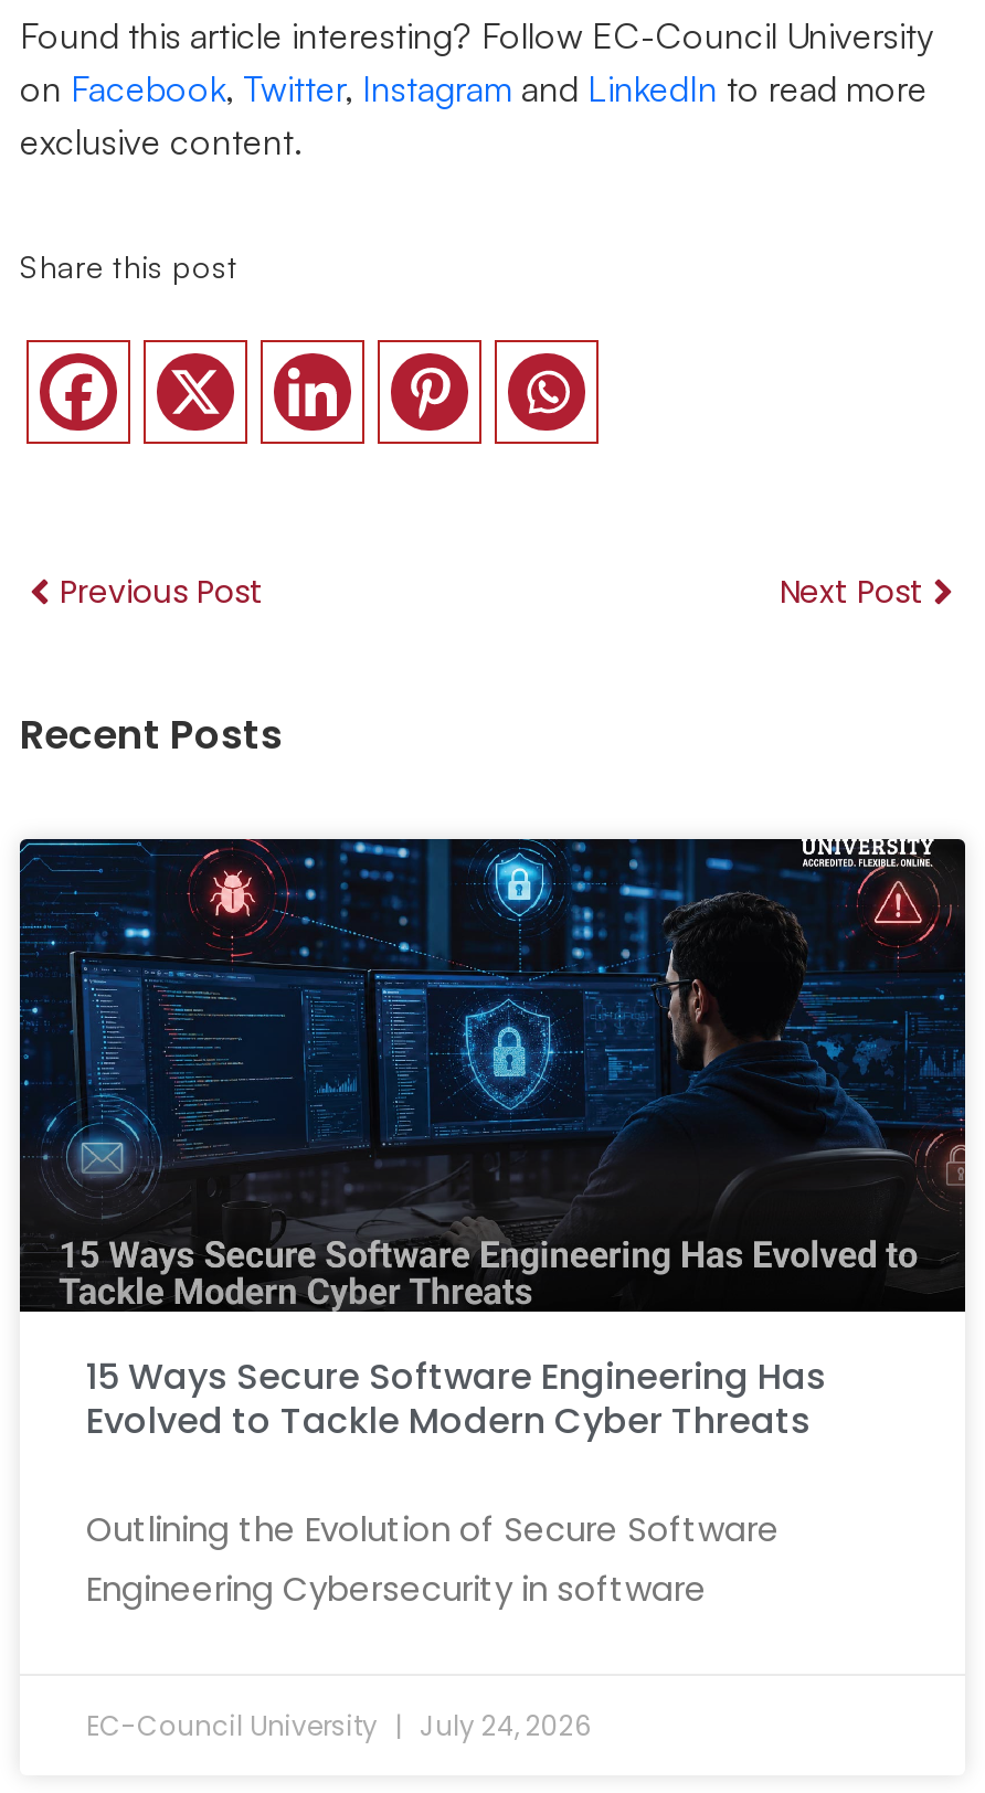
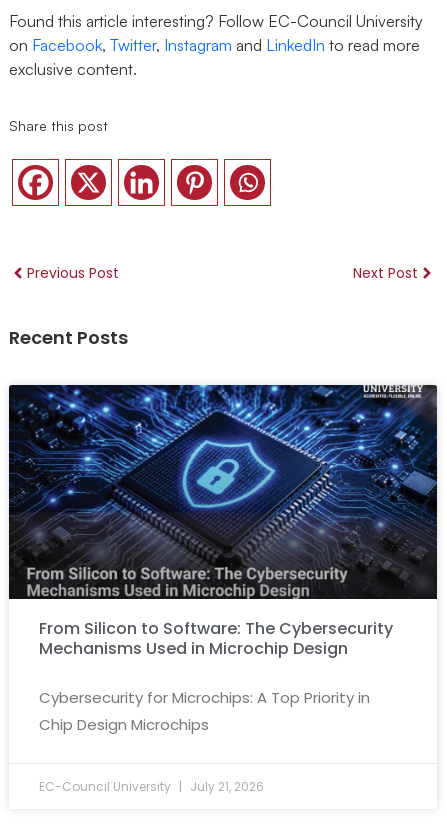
[20,837,965,1447] [image] | 15 Ways Secure Software Engineering Has | Evolved to Tackle Modern Cyber Threats -> [9,384,437,660] [image] | From Silicon to Software: The Cybersecurity | Mechanisms Used in Microchip Design
[86,1506,780,1612] Outlining the Evolution of Secure Software | Engineering Cybersecurity in software -> [39,687,370,735] Cybersecurity for Microchips: A Top Priority in | Chip Design Microchips
[86,1707,592,1745] EC-Council University July 24, 2026 -> [39,778,264,795] EC-Council University July 21, 2026

